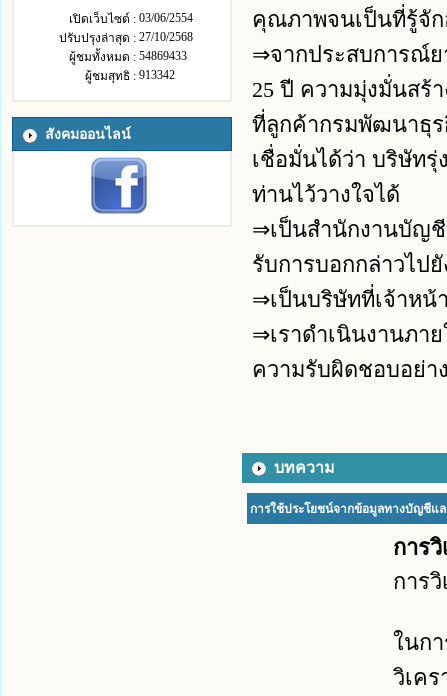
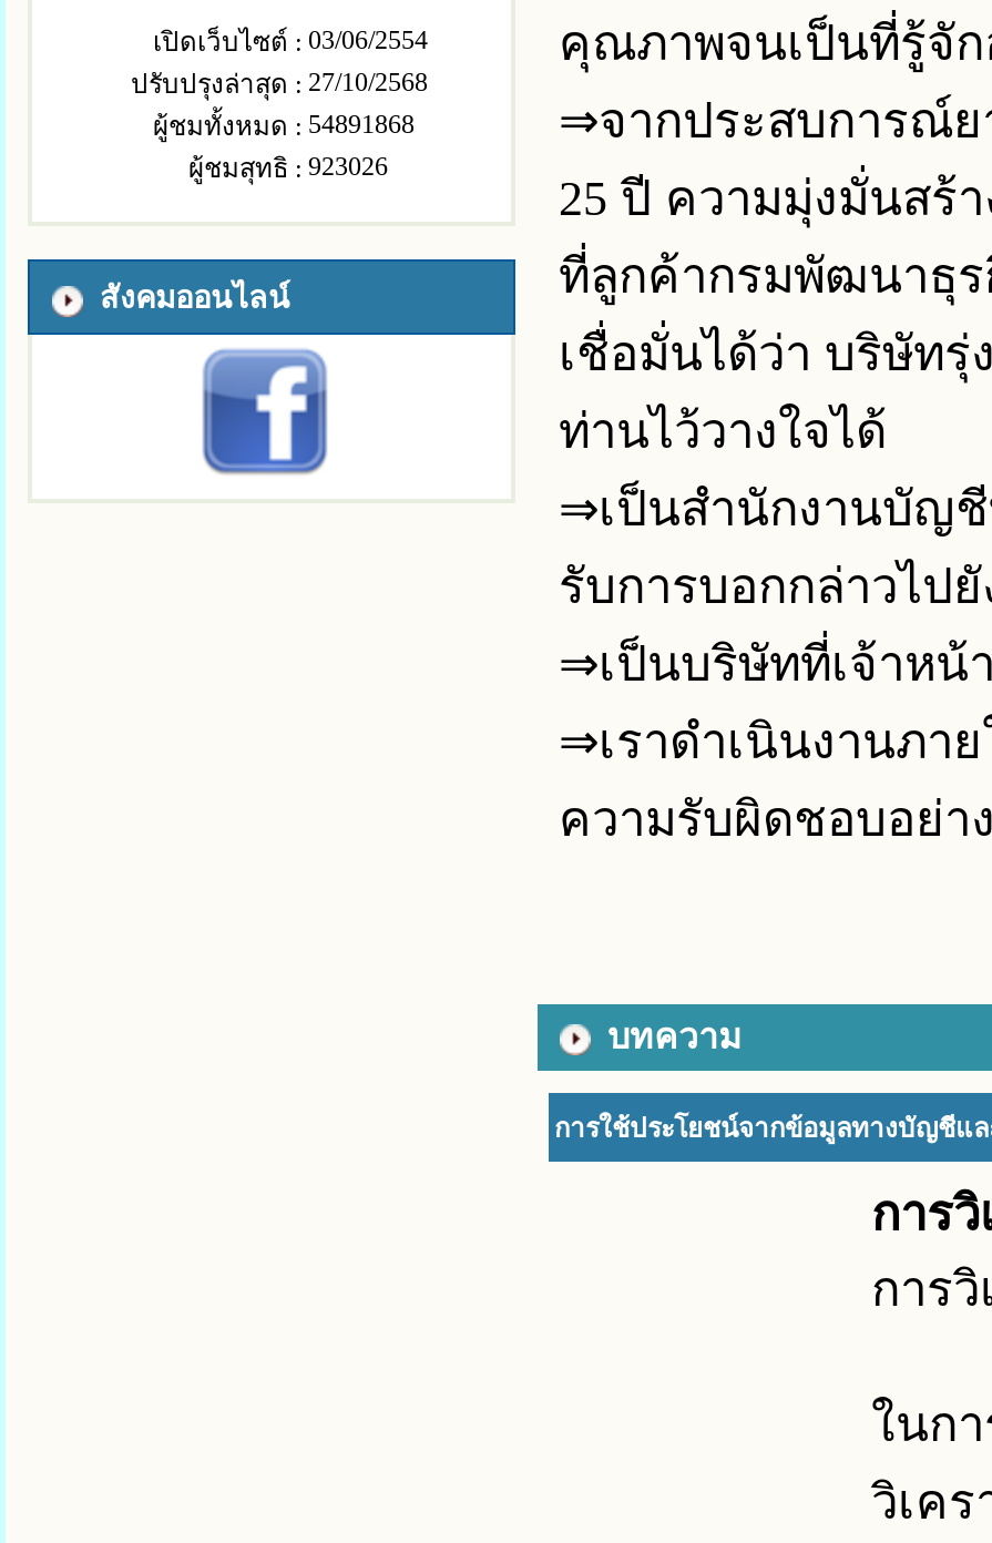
[68,49,186,64] ผู้ชมทั้งหมด : 54869433 -> [153,109,415,142] ผู้ชมทั้งหมด : 54891868
[84,68,174,83] ผู้ชมสุทธิ : 913342 -> [188,151,388,184] ผู้ชมสุทธิ : 923026

